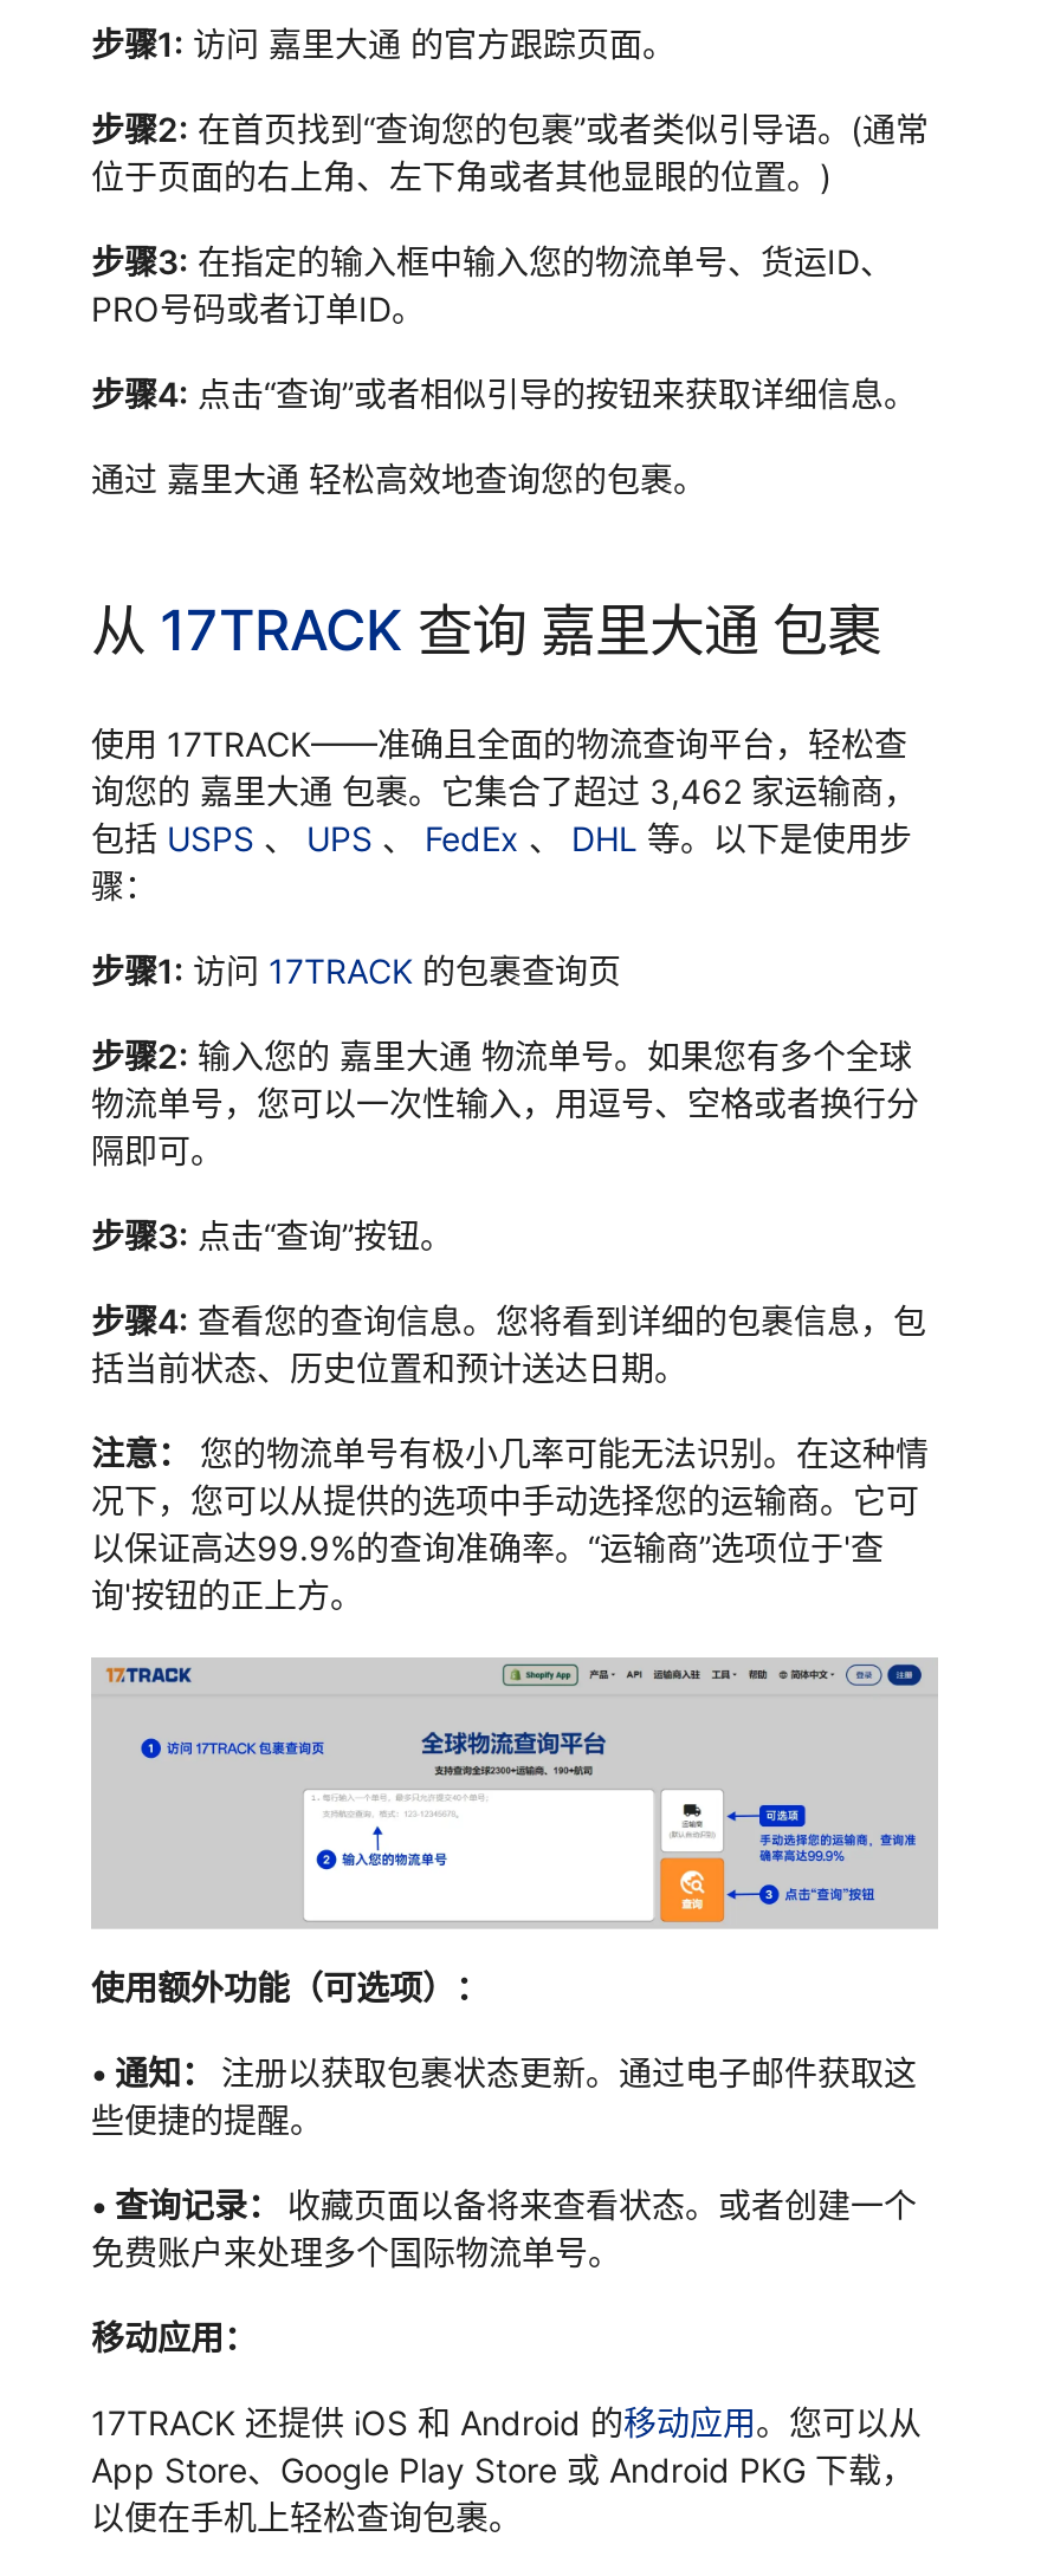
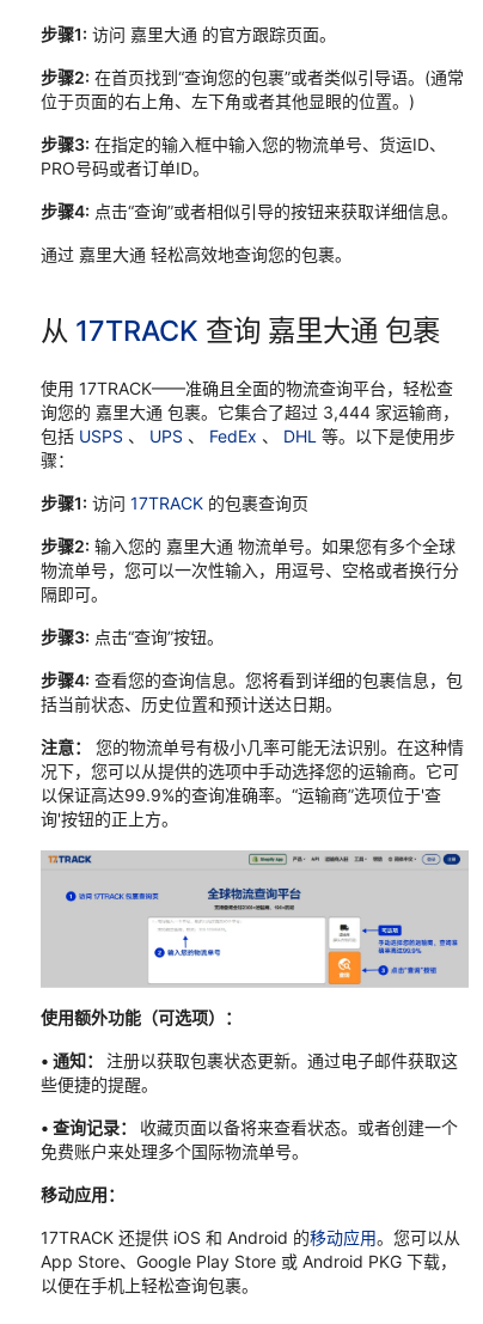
[91,771,917,811] 询您的 嘉里大通 包裹。它集合了超过 3,462 家运输商， -> [41,402,459,422] 询您的 嘉里大通 包裹。它集合了超过 3,444 家运输商，

